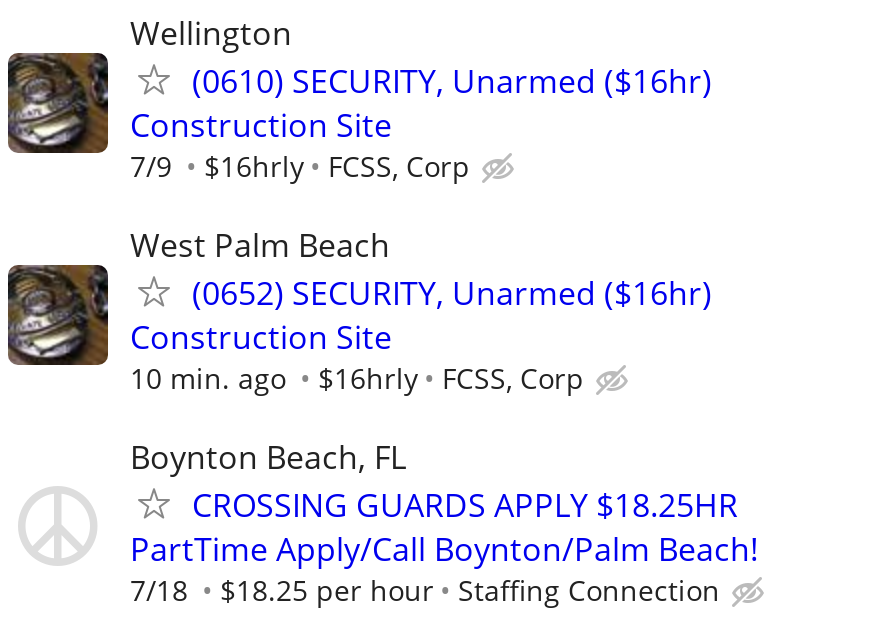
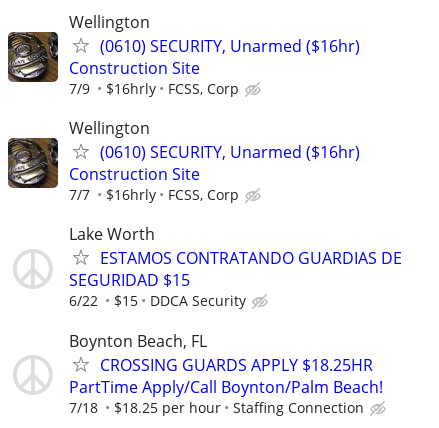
[130,223,712,315] West Palm Beach | (0652) SECURITY, Unarmed ($16hr) -> [69,117,360,163] Wellington | (0610) SECURITY, Unarmed ($16hr)
[130,359,584,397] 10 min. ago $16hrly FCSS, Corp -> [69,185,239,204] 7/7 $16hrly FCSS, Corp
none -> [69,223,402,310] Lake Worth | ESTAMOS CONTRATANDO GUARDIAS DE | SEGURIDAD $15 | 6/22 | $15 | DDCA Security

